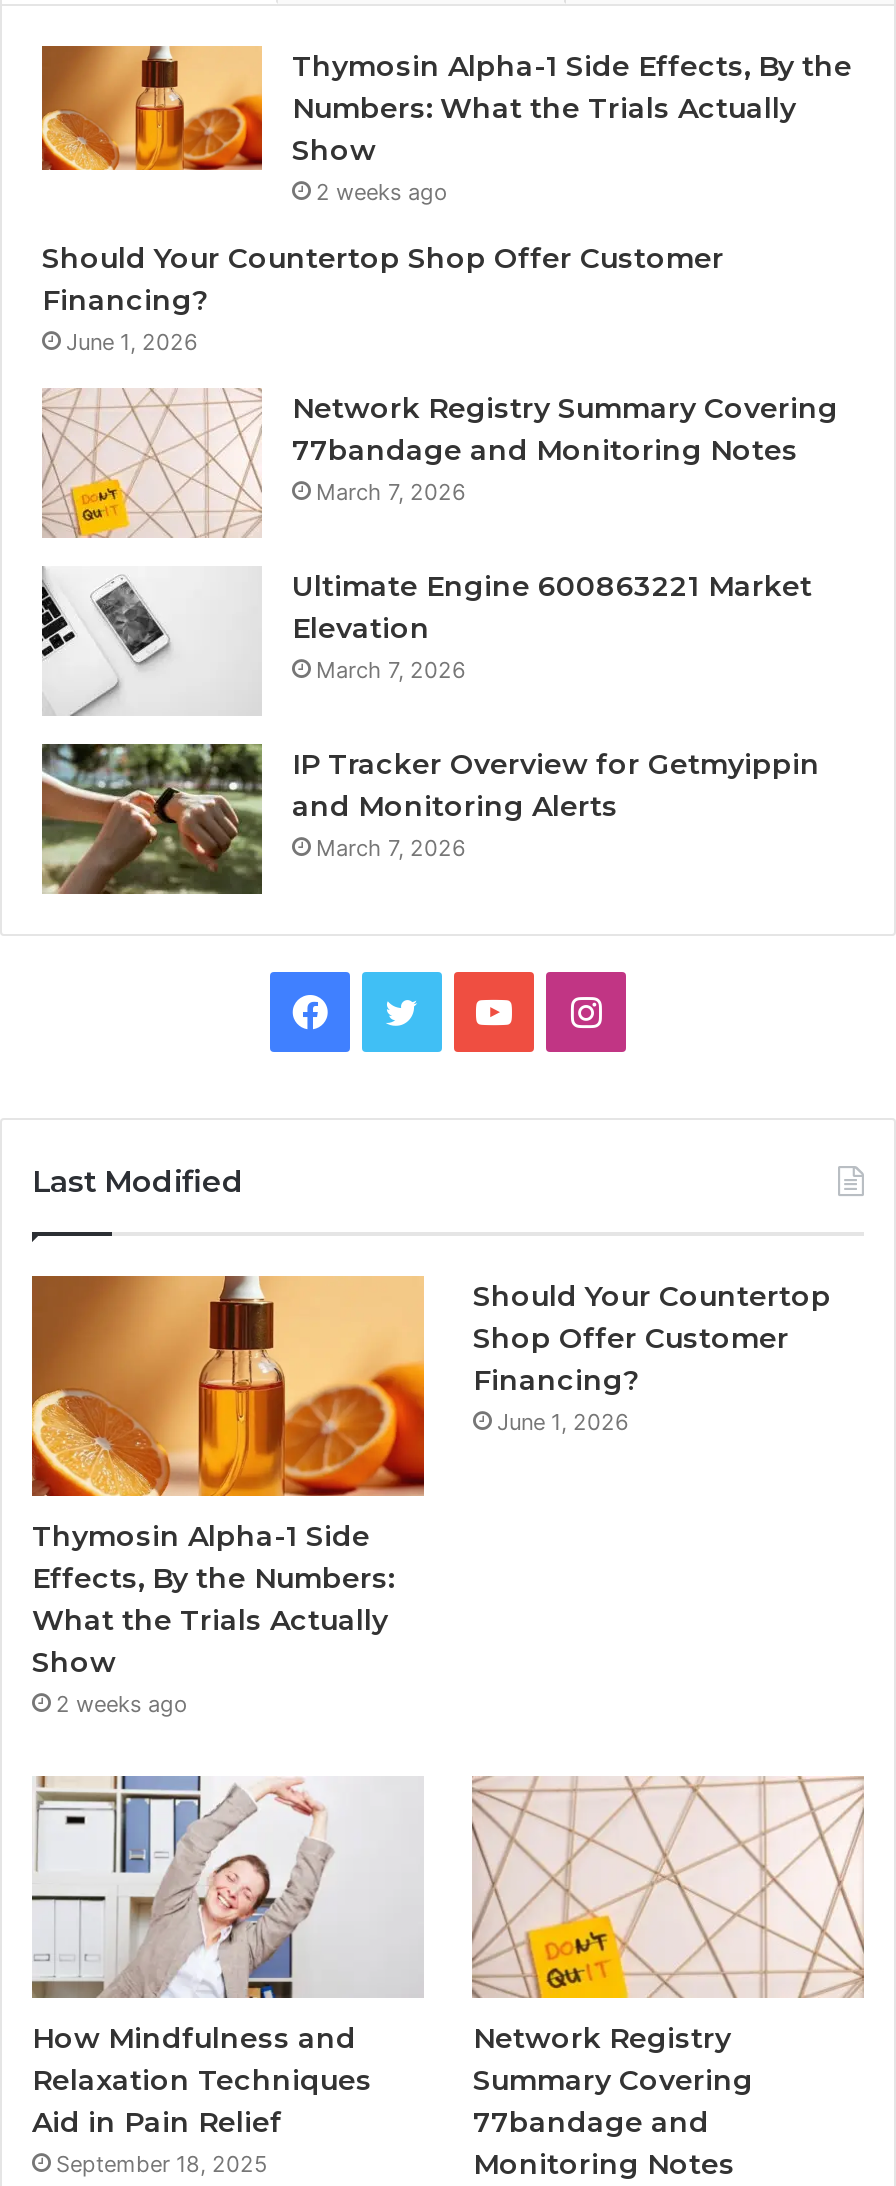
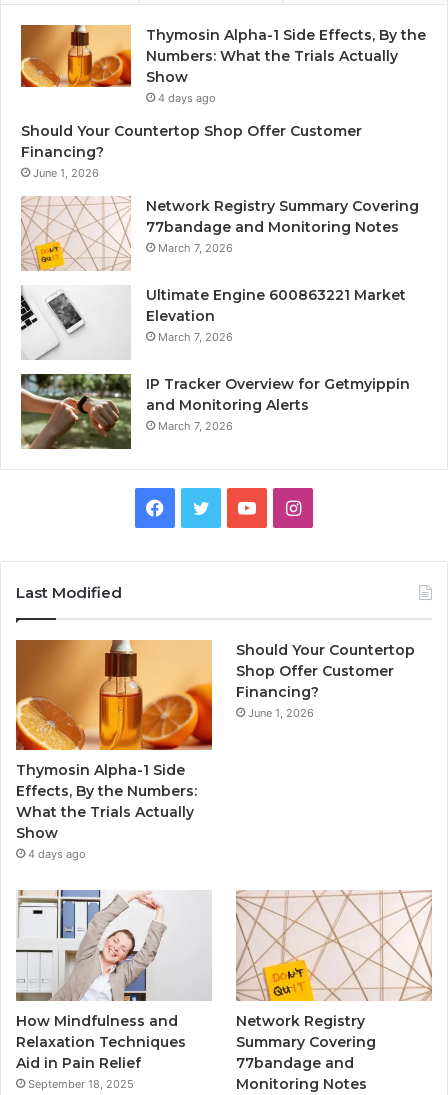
[316,178,448,206] 2 weeks ago -> [158,91,216,105] 4 days ago
[56,1691,188,1719] 2 weeks ago -> [28,847,86,861] 4 days ago

